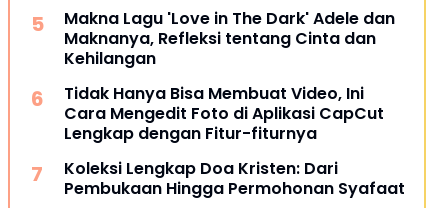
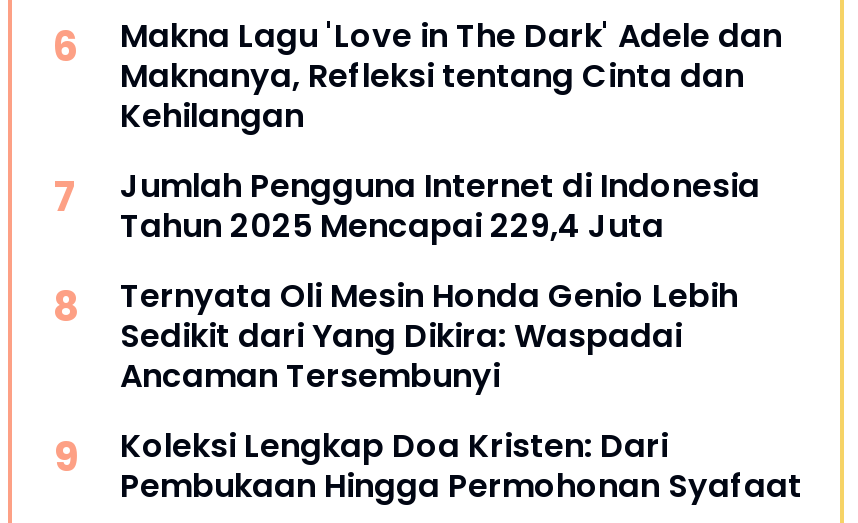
[64,82,384,145] Tidak Hanya Bisa Membuat Video, Ini | Cara Mengedit Foto di Aplikasi CapCut | Lengkap dengan Fitur-fiturnya -> [120,163,760,399] Jumlah Pengguna Internet di Indonesia | Tahun 2025 Mencapai 229,4 Juta | Ternyata Oli Mesin Honda Genio Lebih | Sedikit dari Yang Dikira: Waspadai | Ancaman Tersembunyi

